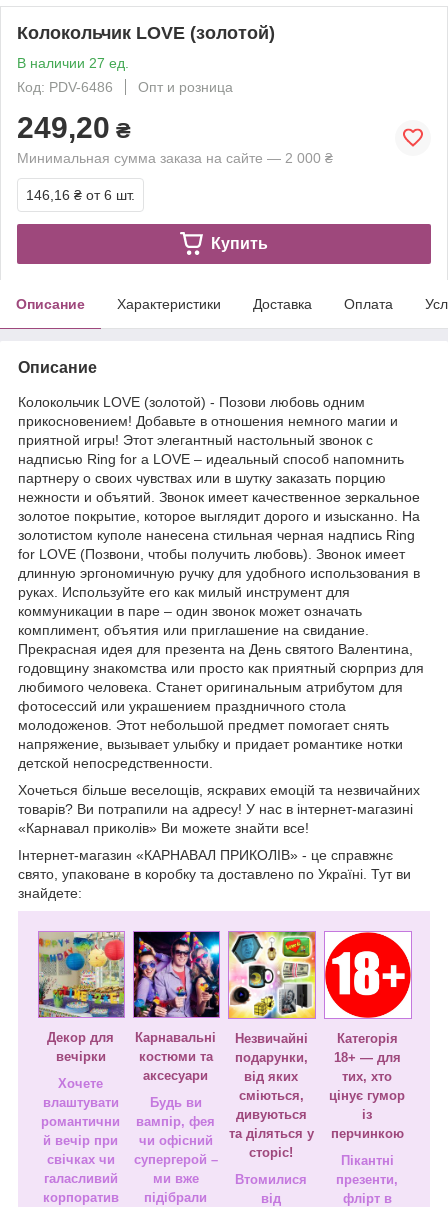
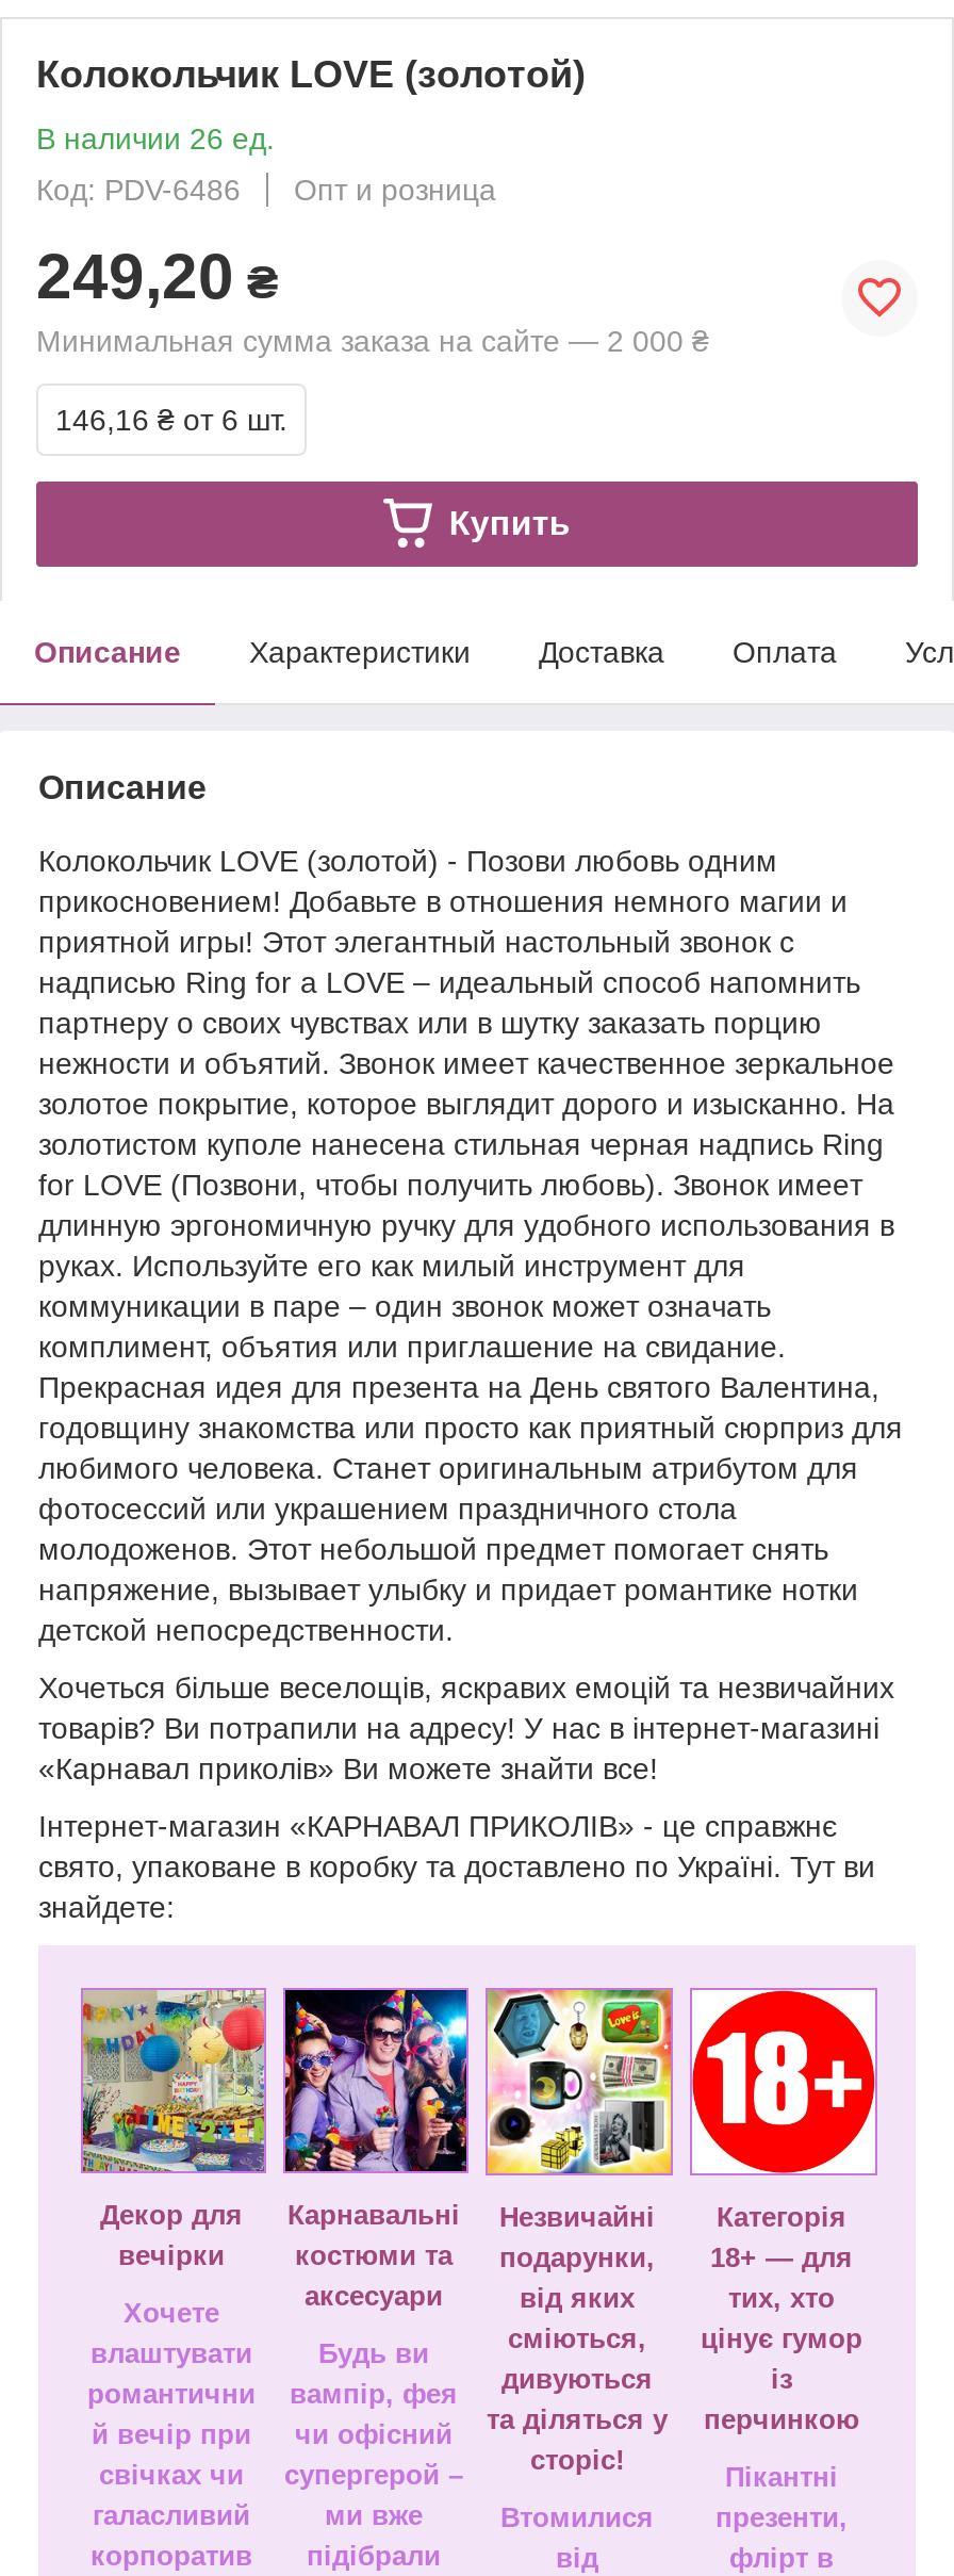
[17,55,129,71] В наличии 27 ед. -> [36,121,275,155] В наличии 26 ед.

